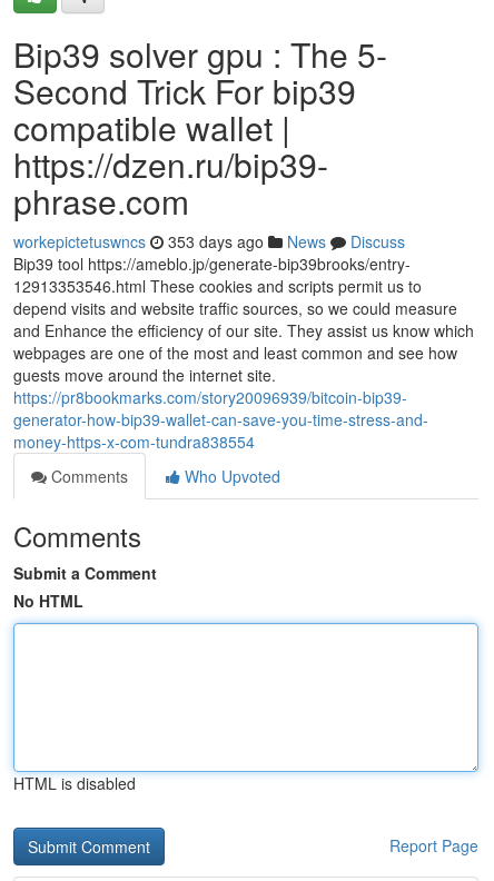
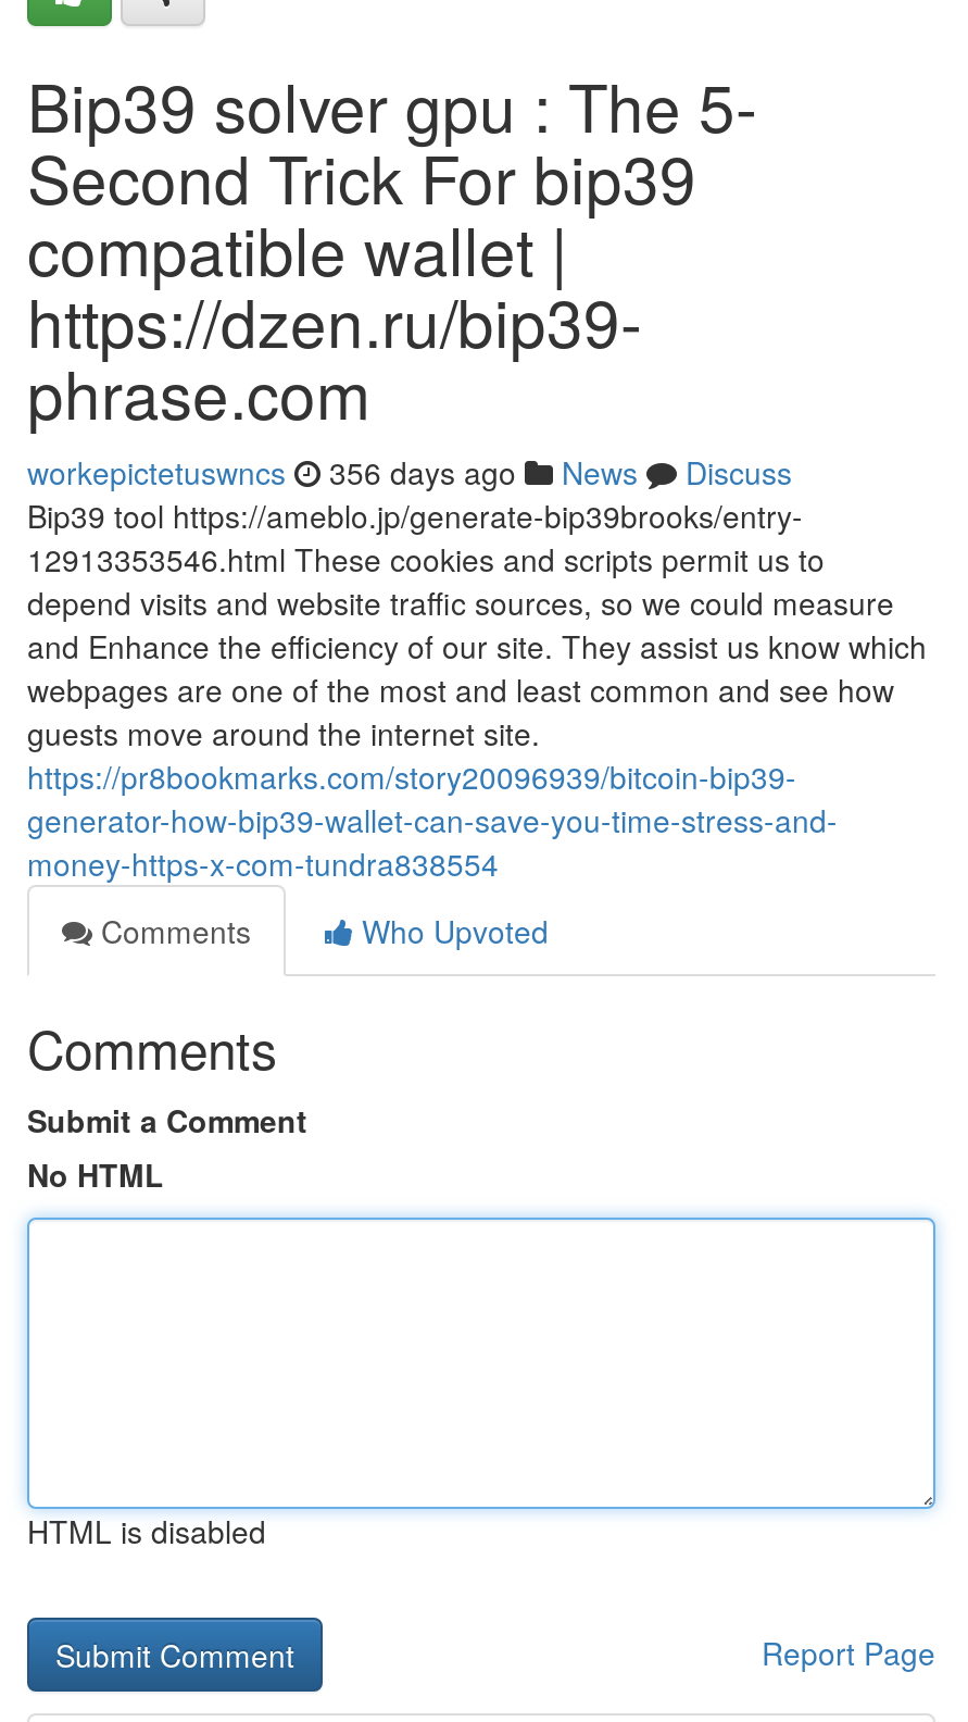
[13,230,405,253] workepictetuswncs 353 days ago News Discuss -> [27,450,792,494] workepictetuswncs 356 days ago News Discuss

